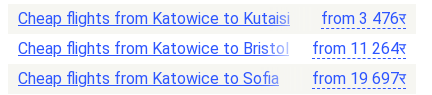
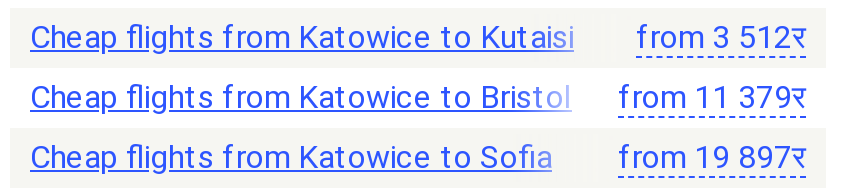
[18,9,406,28] Cheap flights from Katowice to Kutaisi from 3 476र -> [30,18,806,56] Cheap flights from Katowice to Kutaisi from 3 512र
[18,39,406,58] Cheap flights from Katowice to Bristol from 11 264र -> [30,78,806,116] Cheap flights from Katowice to Bristol from 11 379र
[18,69,406,88] Cheap flights from Katowice to Sofia from 19 697र -> [30,138,806,176] Cheap flights from Katowice to Sofia from 19 897र

